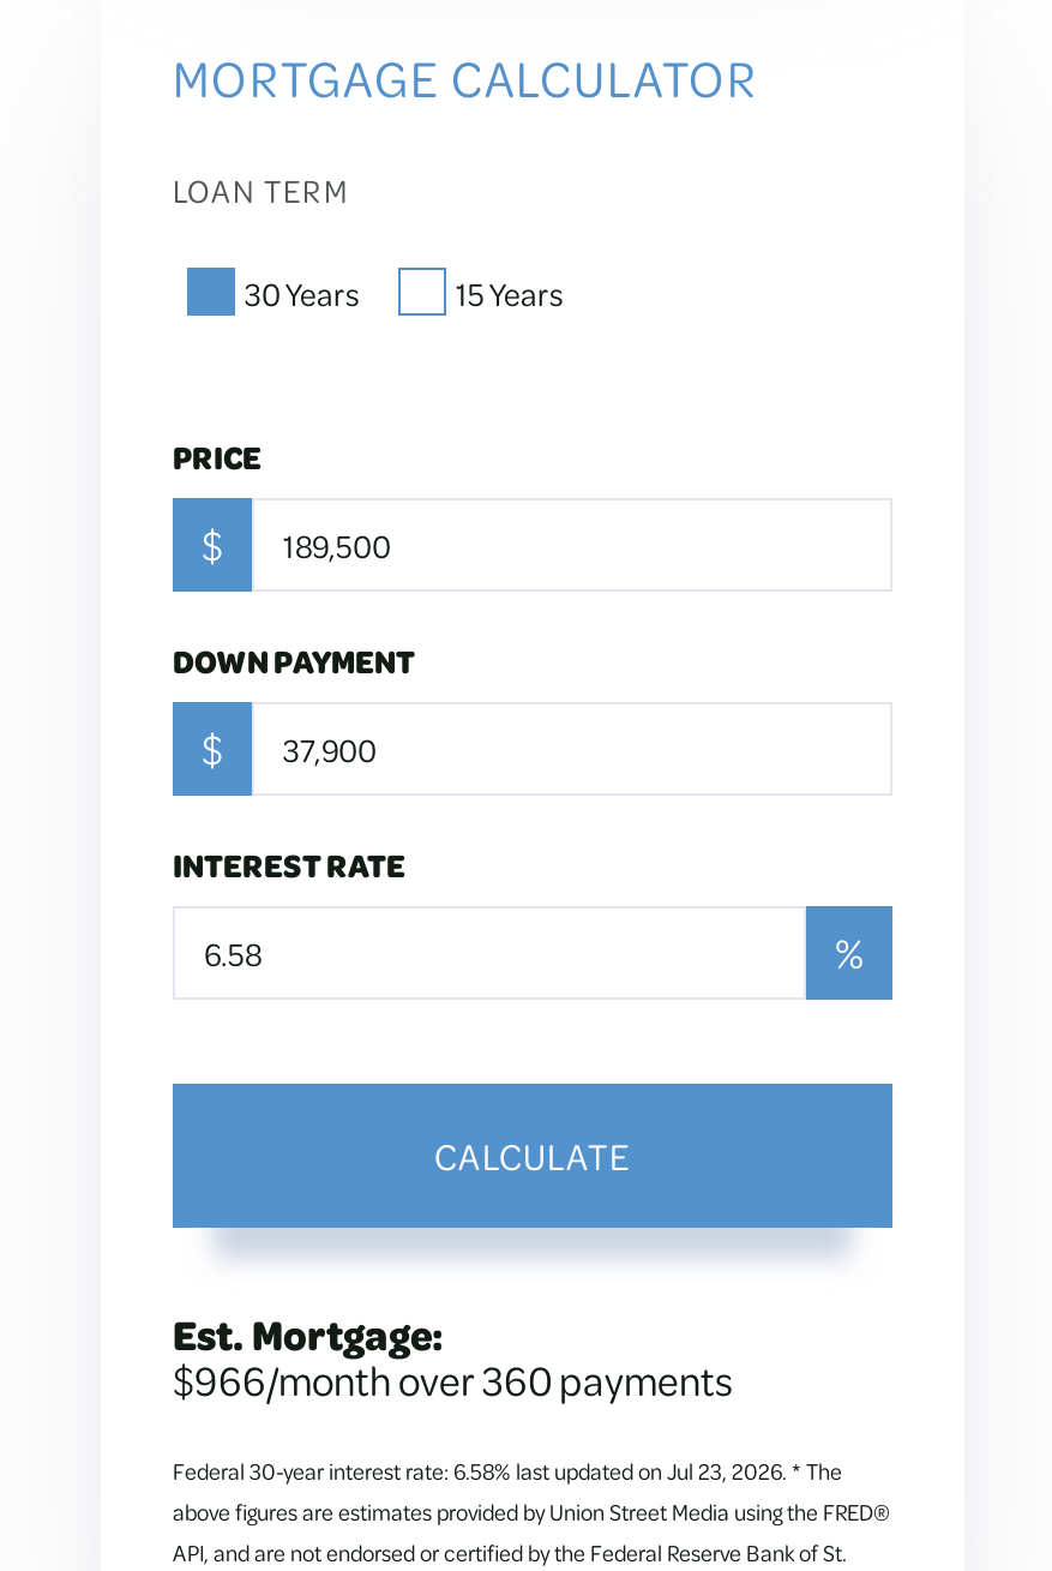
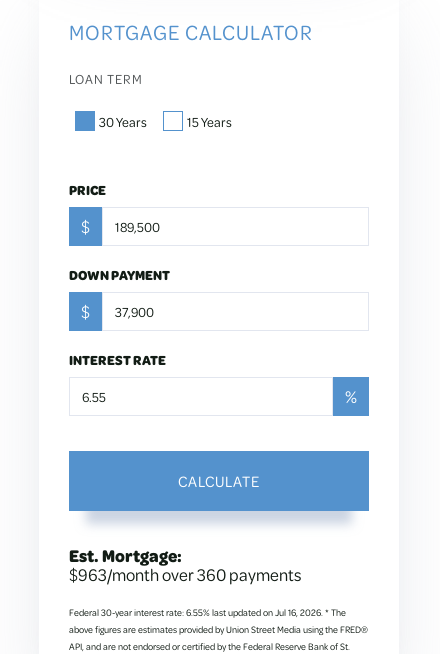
[173,1352,732,1404] $966/month over 360 payments -> [69,563,301,585] $963/month over 360 payments
[173,1455,842,1484] Federal 30-year interest rate: 6.58% last updated on Jul 23, 2026. * The -> [69,606,346,618] Federal 30-year interest rate: 6.55% last updated on Jul 16, 2026. * The

